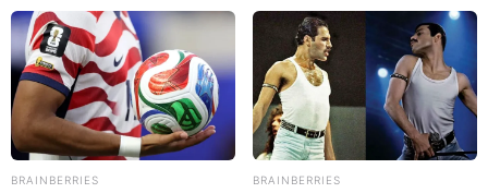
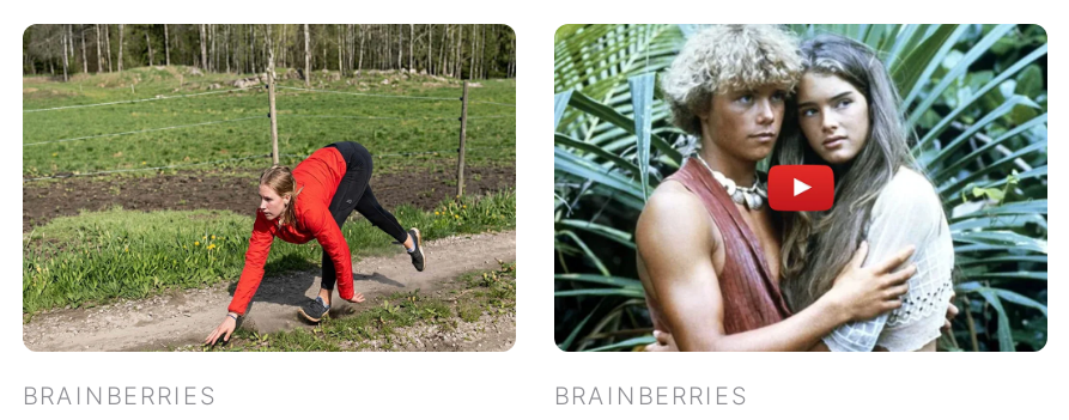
[10,10,236,161] [image] -> [20,22,518,354] [image]
[252,10,478,161] [image] -> [552,22,1050,354] [image]

